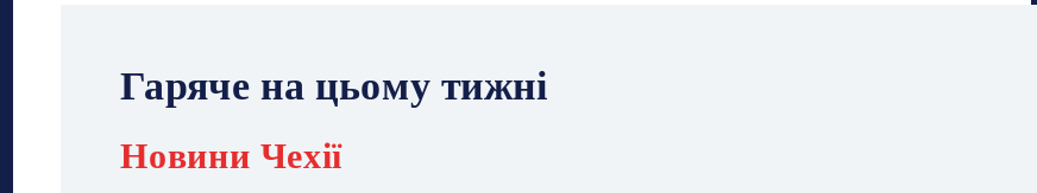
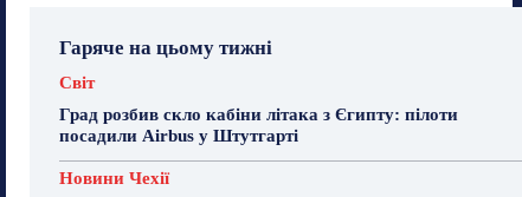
none -> [59,73,458,145] Світ | Град розбив скло кабіни літака з Єгипту: пілоти | посадили Airbus у Штутгарті

